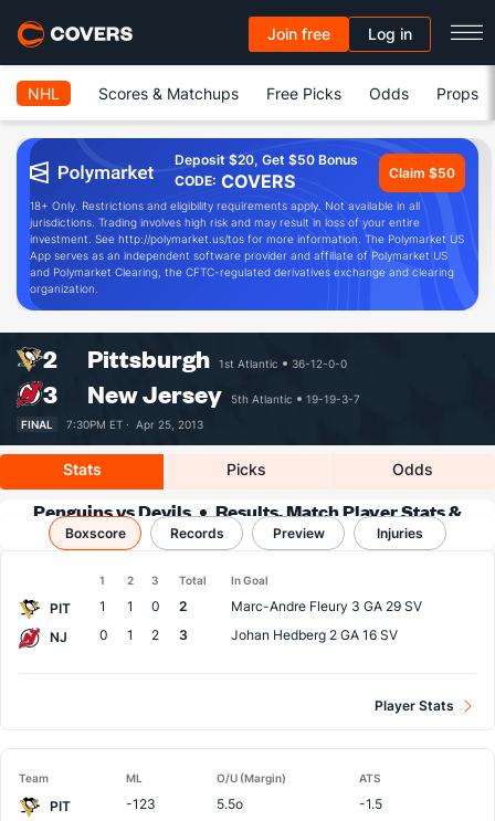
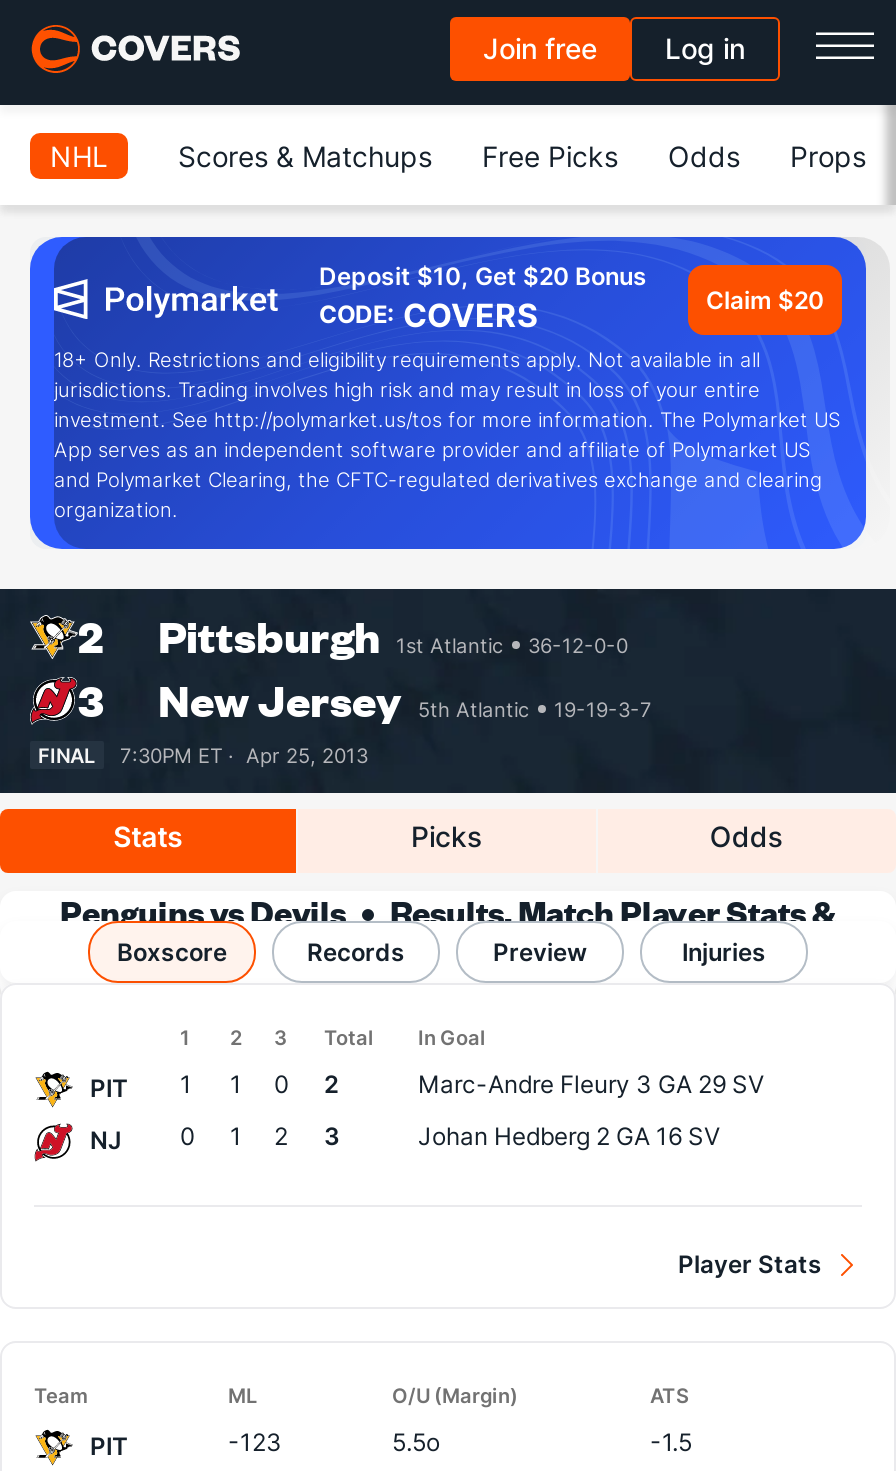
[175,151,358,168] Deposit $20, Get $50 Bonus -> [319,261,647,291] Deposit $10, Get $20 Bonus
[389,164,455,181] Claim $50 -> [706,284,824,314] Claim $20

